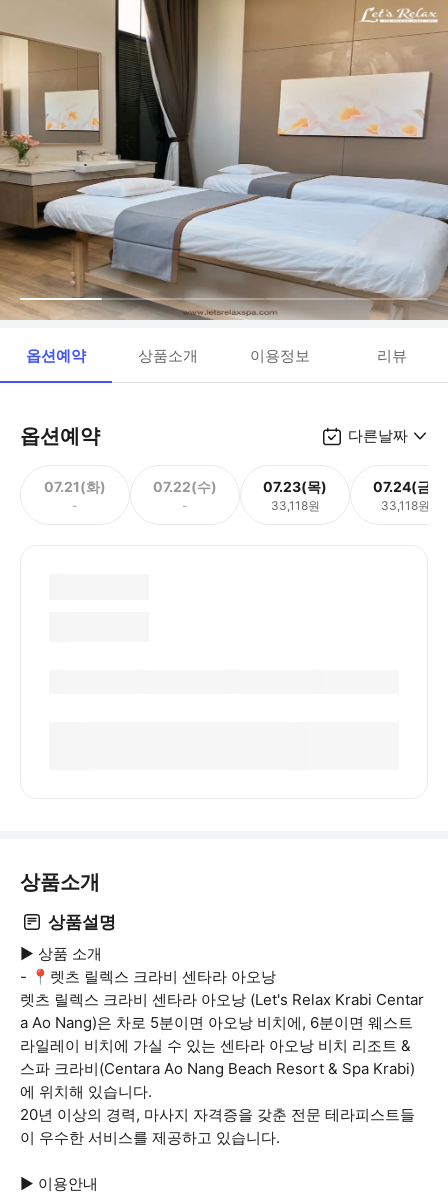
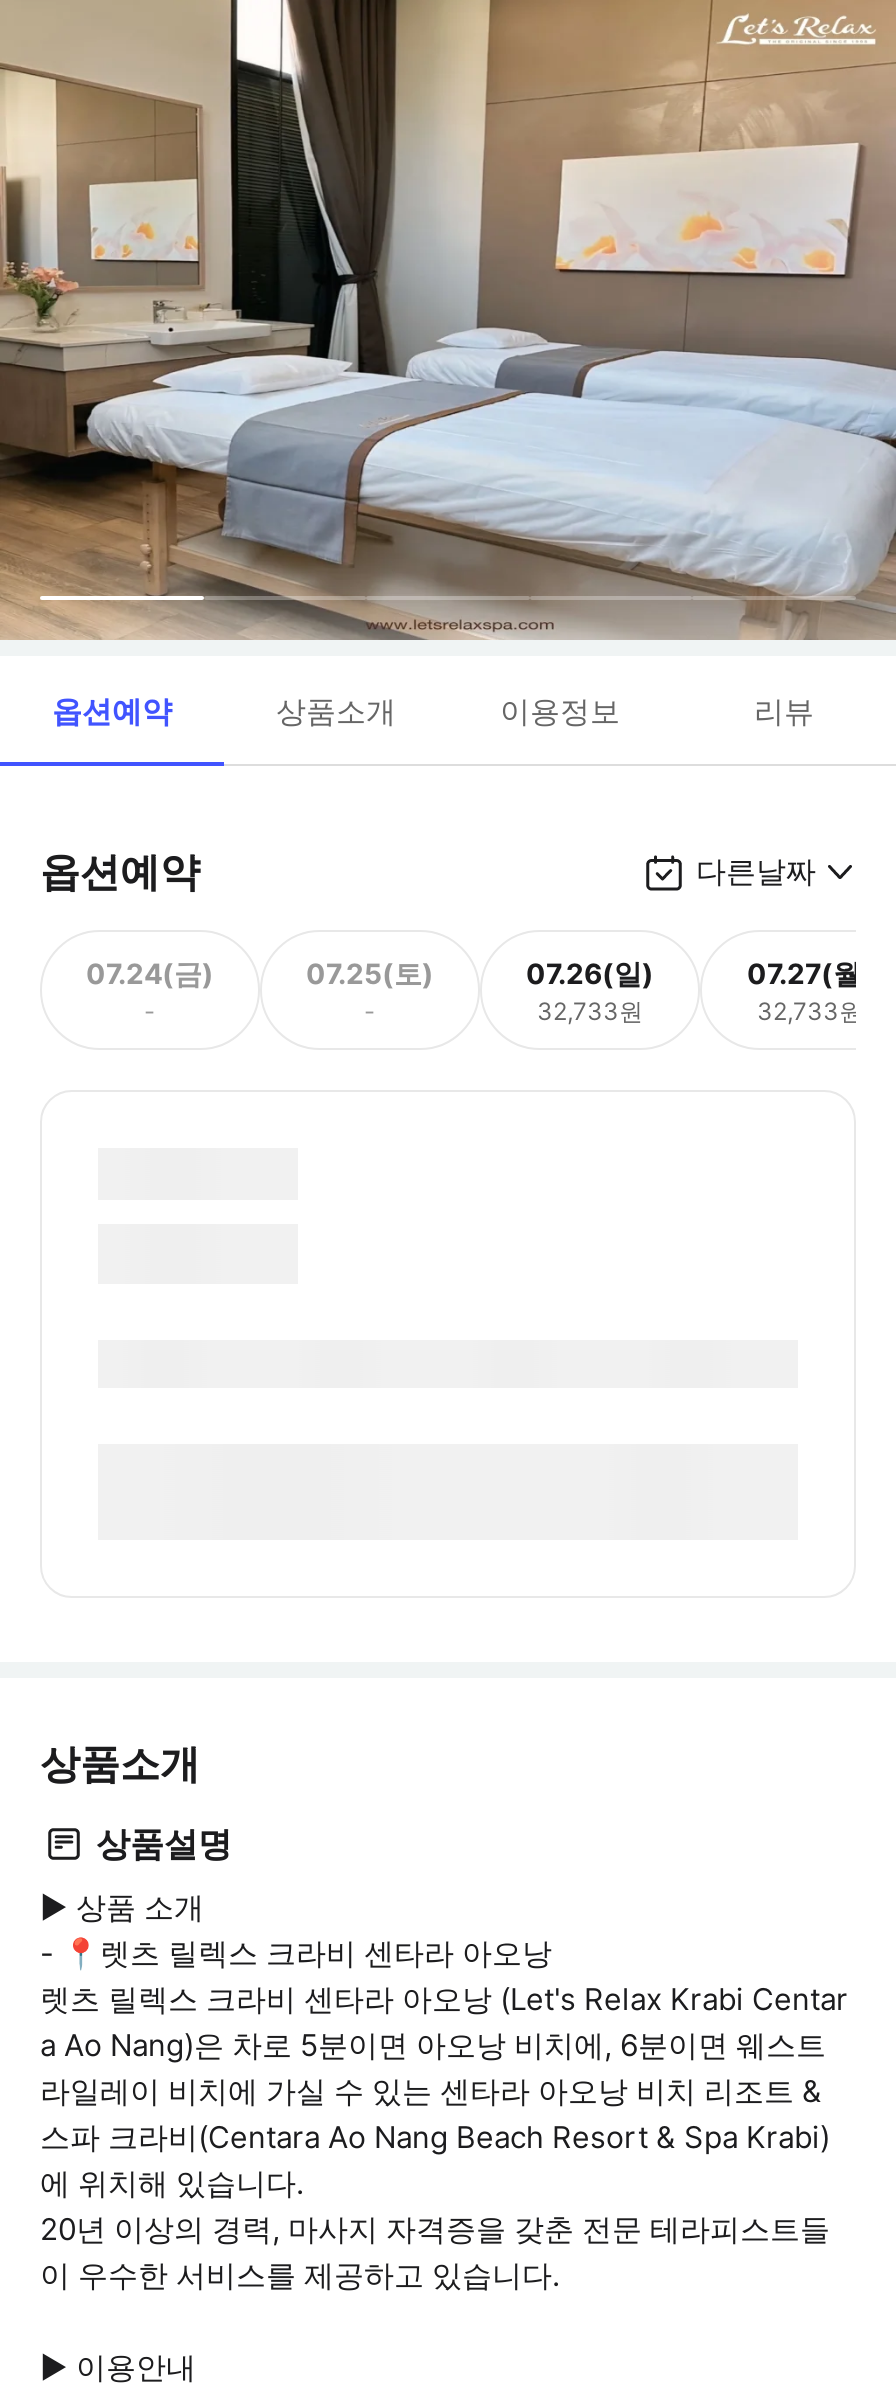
[44,477,106,494] 07.21(화) -> [86,955,214,989] 07.24(금)
[153,477,217,494] 07.22(수) -> [306,955,434,989] 07.25(토)
[263,477,327,512] 07.23(목) | 33,118원 -> [526,955,654,1025] 07.26(일) | 32,733원
[373,477,437,512] 07.24(금) | 33,118원 -> [747,955,873,1025] 07.27(월) | 32,733원

